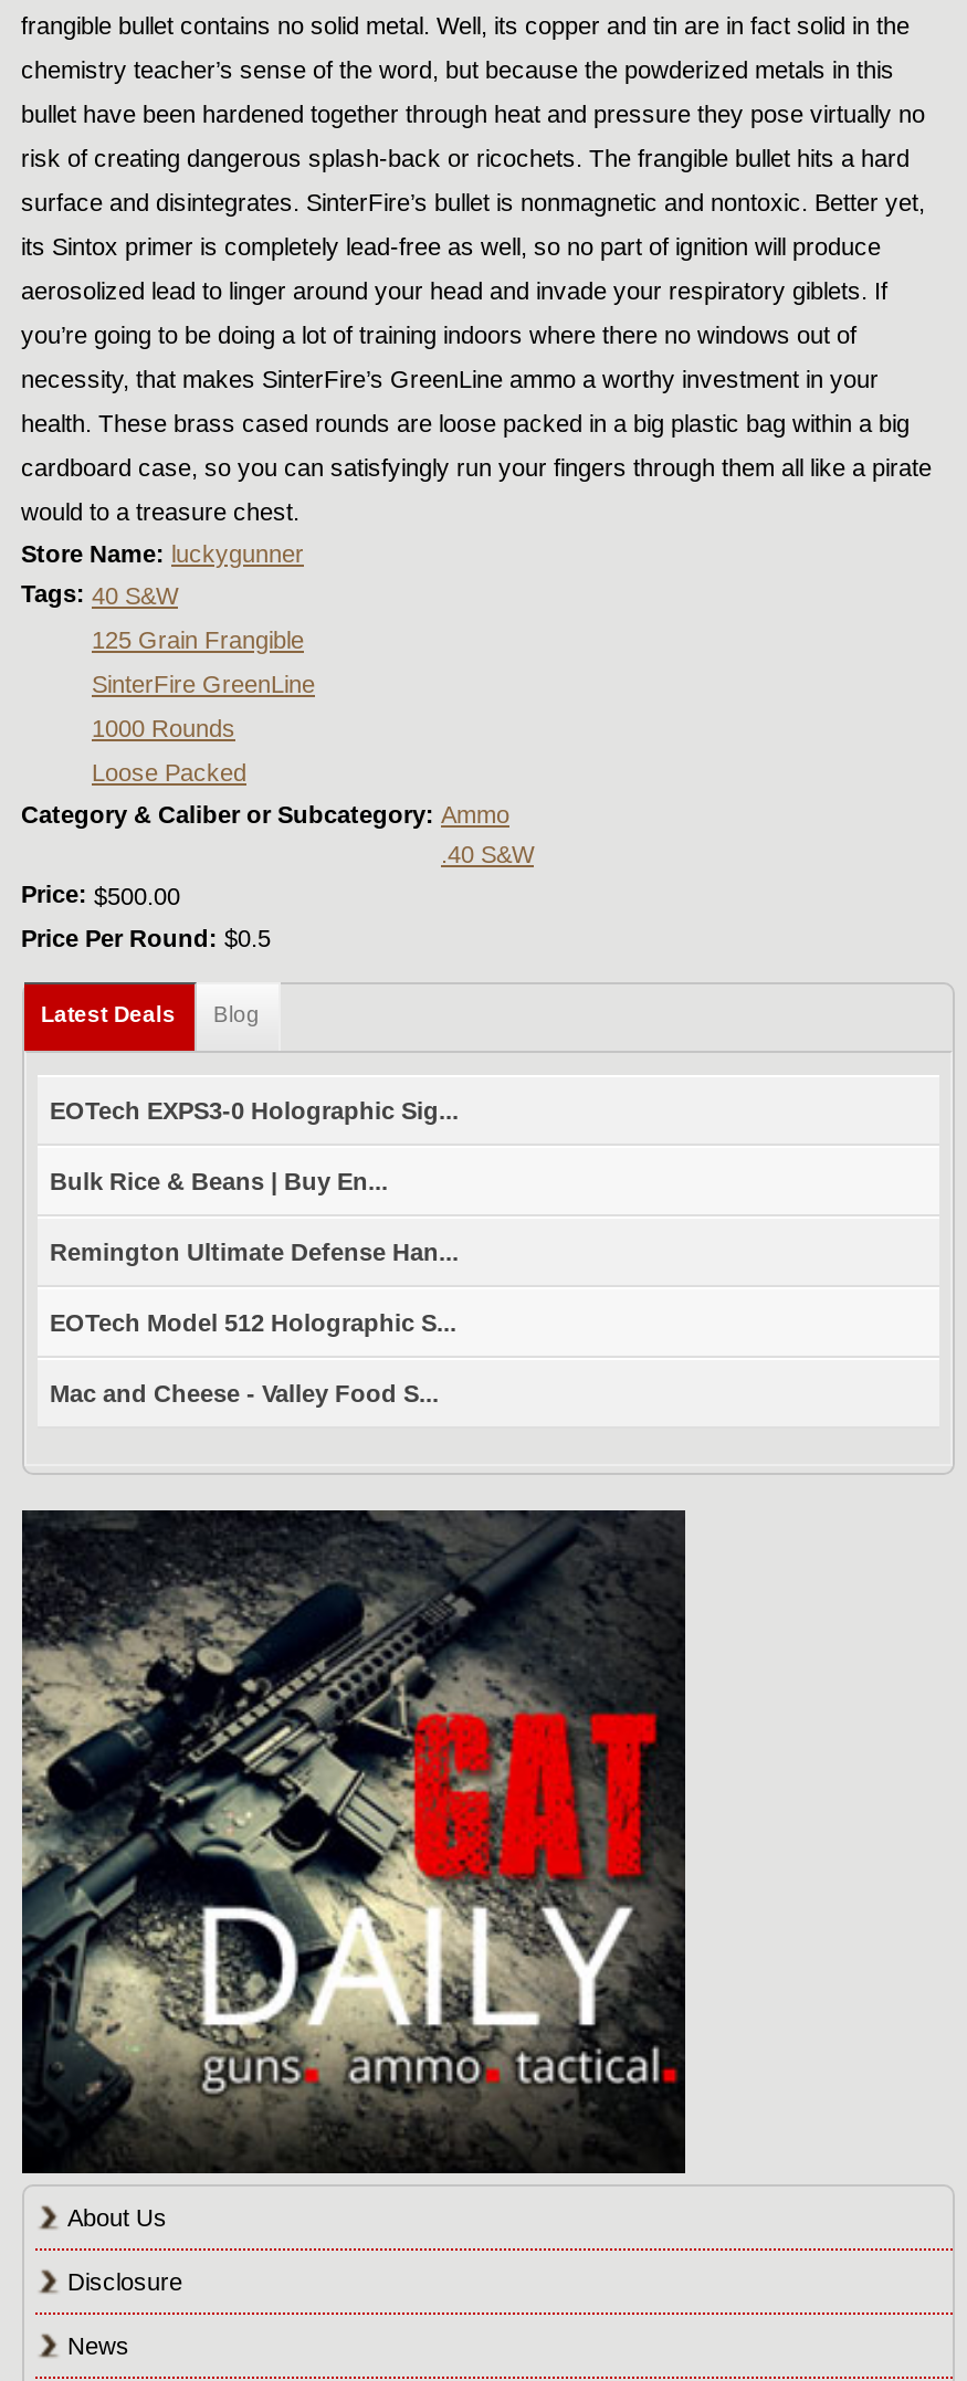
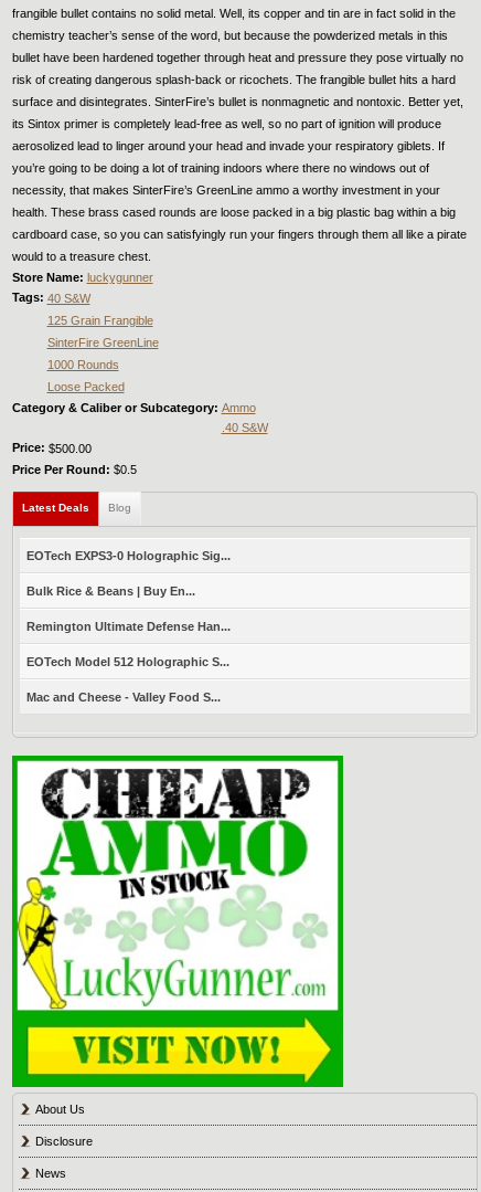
[20,1508,687,2175] [image] -> [11,755,344,1088] [image]

